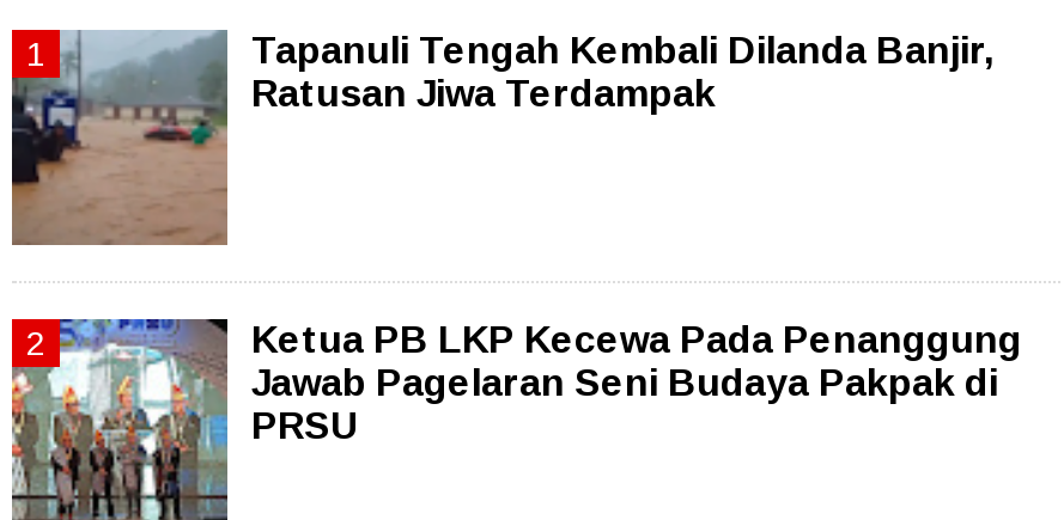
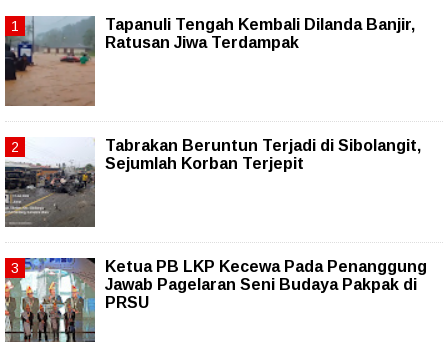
none -> [5,137,421,227] [image] | Tabrakan Beruntun Terjadi di Sibolangit, | Sejumlah Korban Terjepit

